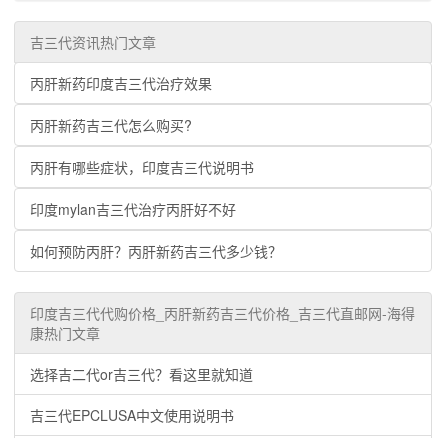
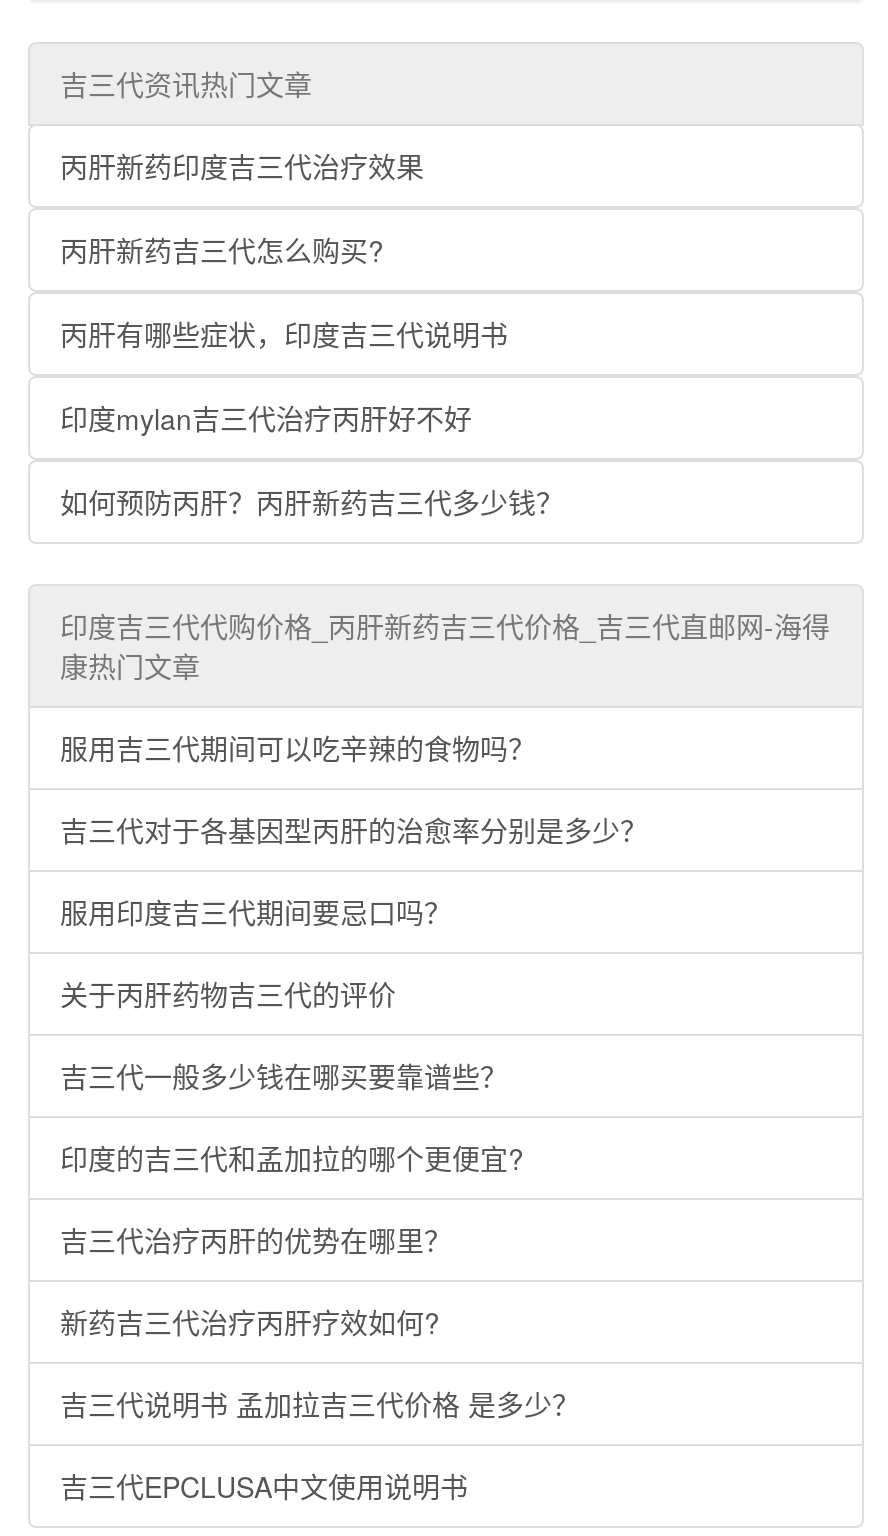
[30,364,253,384] 选择吉二代or吉三代？看这里就知道 -> [60,728,648,1424] 服用吉三代期间可以吃辛辣的食物吗？ | 吉三代对于各基因型丙肝的治愈率分别是多少？ | 服用印度吉三代期间要忌口吗？ | 关于丙肝药物吉三代的评价 | 吉三代一般多少钱在哪买要靠谱些？ | 印度的吉三代和孟加拉的哪个更便宜? | 吉三代治疗丙肝的优势在哪里？ | 新药吉三代治疗丙肝疗效如何? | 吉三代说明书 孟加拉吉三代价格 是多少？

